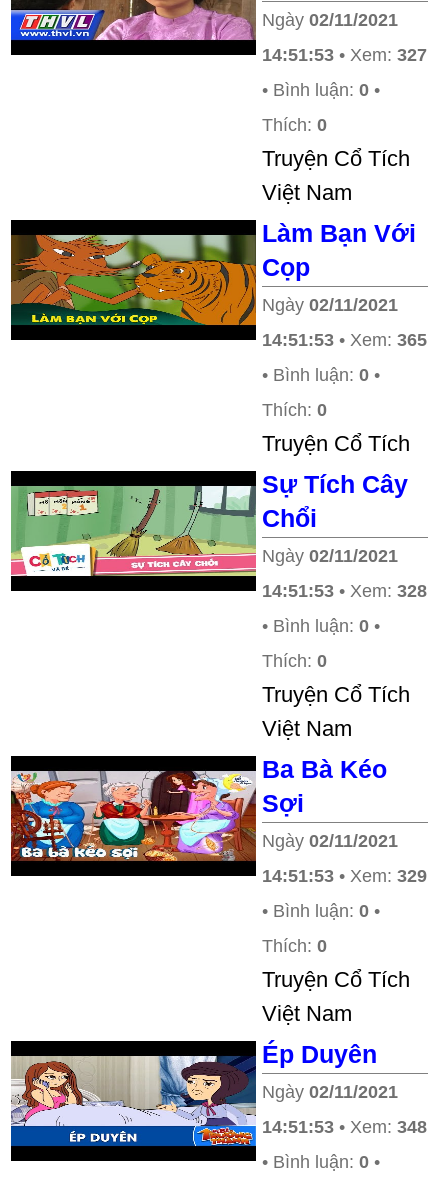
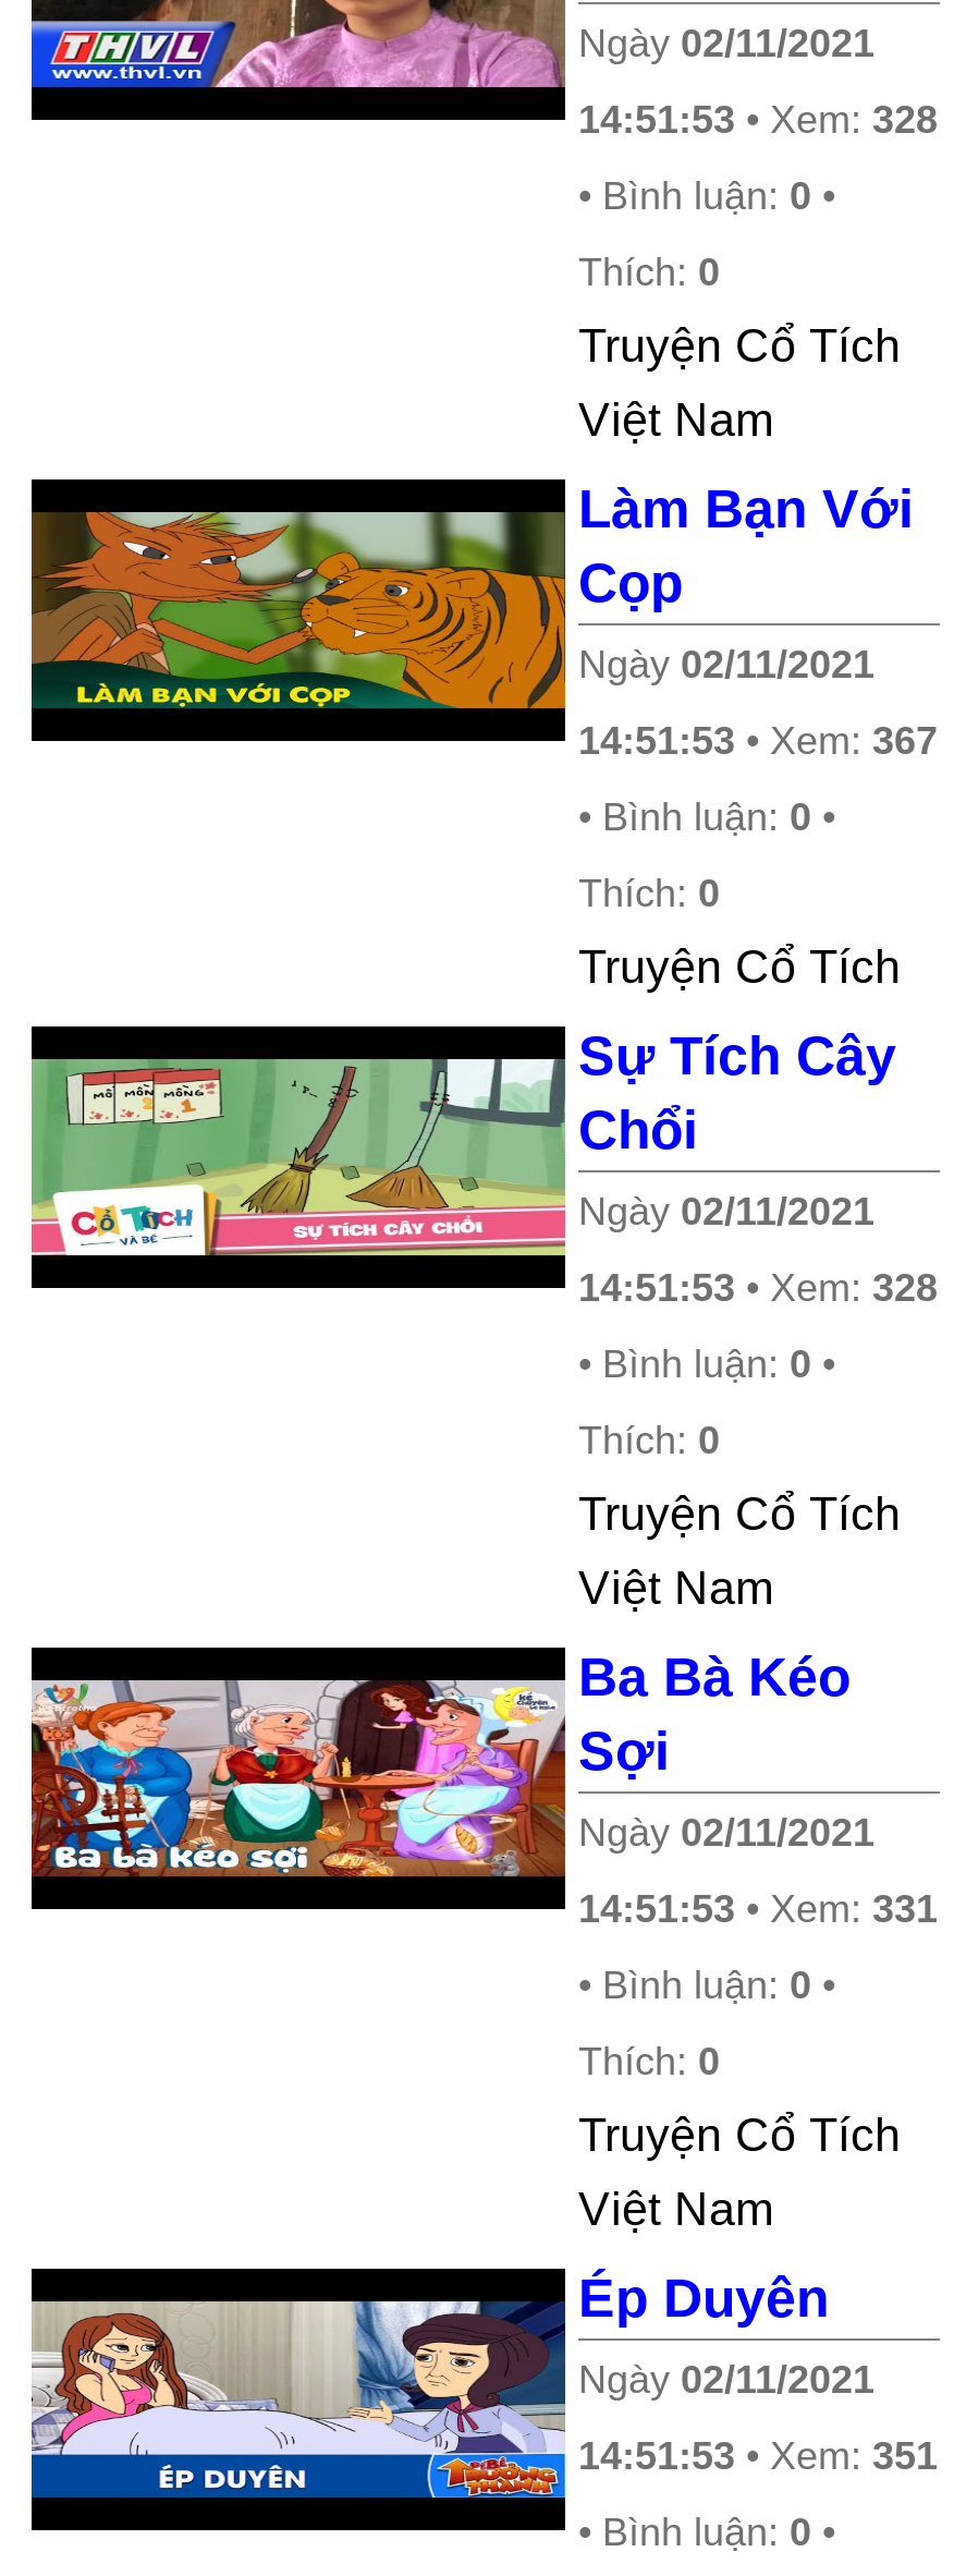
[262,45,427,65] 14:51:53 • Xem: 327 -> [578,98,938,142] 14:51:53 • Xem: 328
[262,330,427,350] 14:51:53 • Xem: 365 -> [578,719,938,763] 14:51:53 • Xem: 367
[262,866,427,886] 14:51:53 • Xem: 329 -> [578,1887,938,1931] 14:51:53 • Xem: 331
[262,1117,427,1137] 14:51:53 • Xem: 348 -> [578,2434,938,2478] 14:51:53 • Xem: 351

